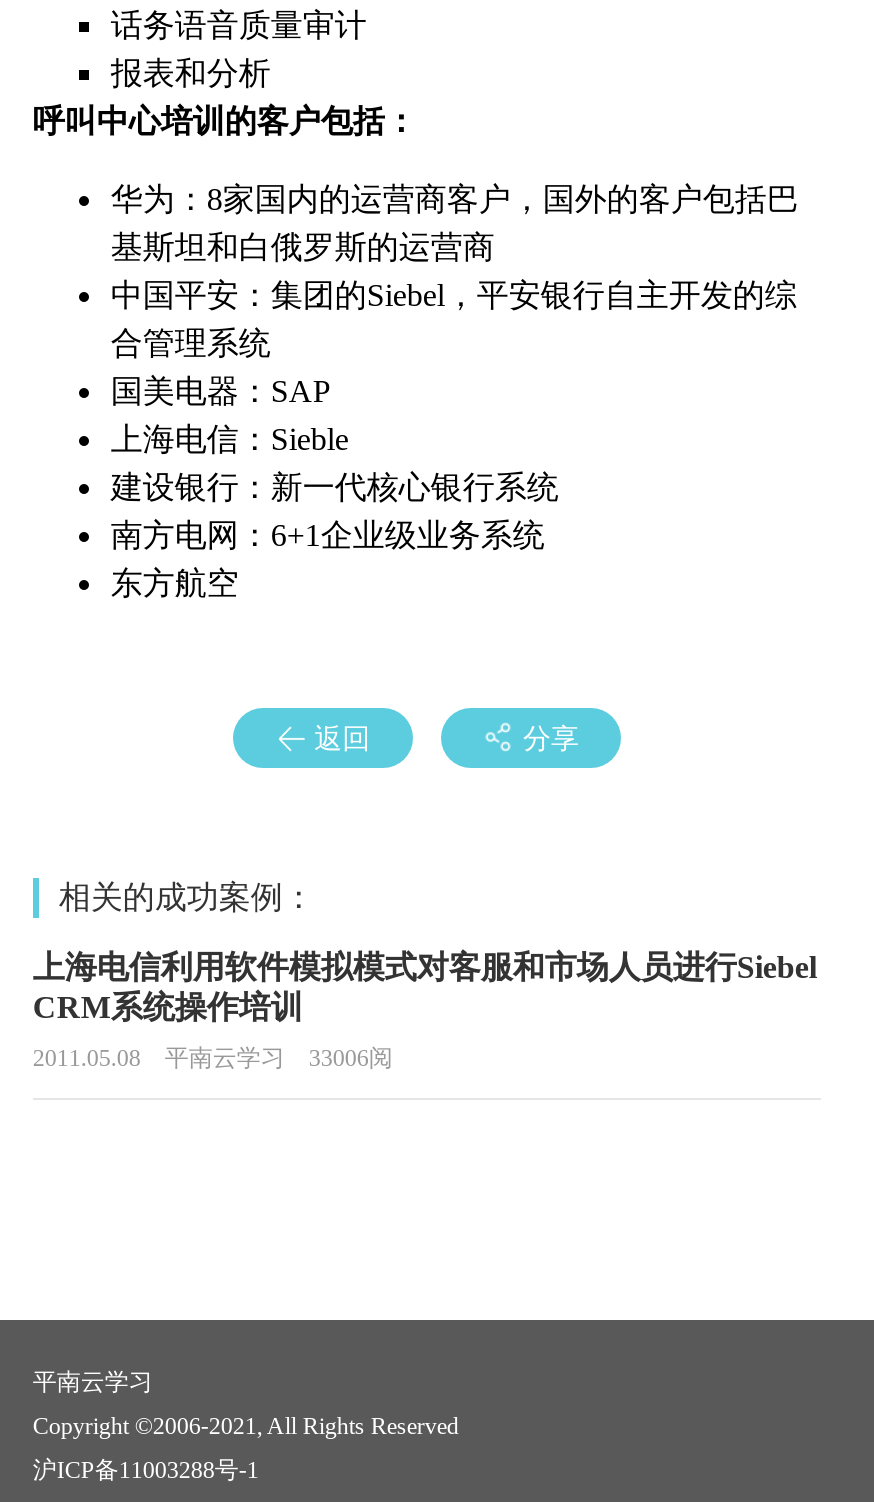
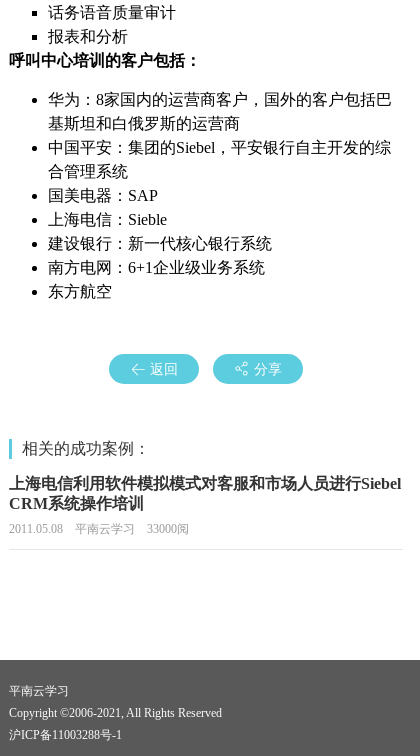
[33,1044,393,1072] 2011.05.08 平南云学习 33006阅 -> [9,522,189,536] 2011.05.08 平南云学习 33000阅

